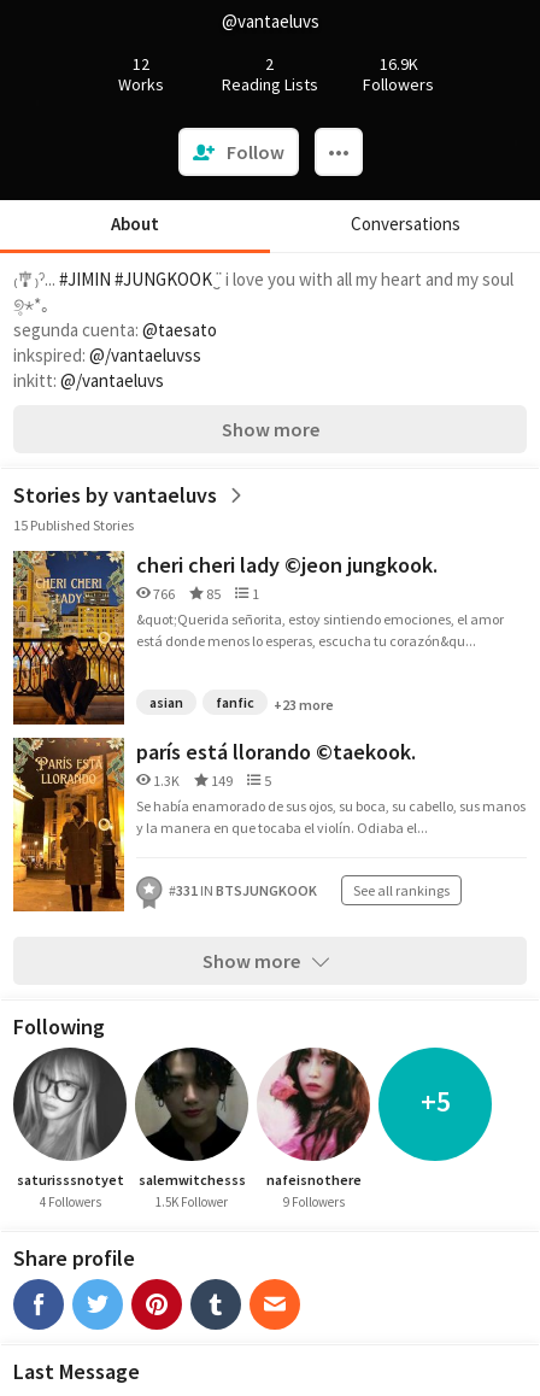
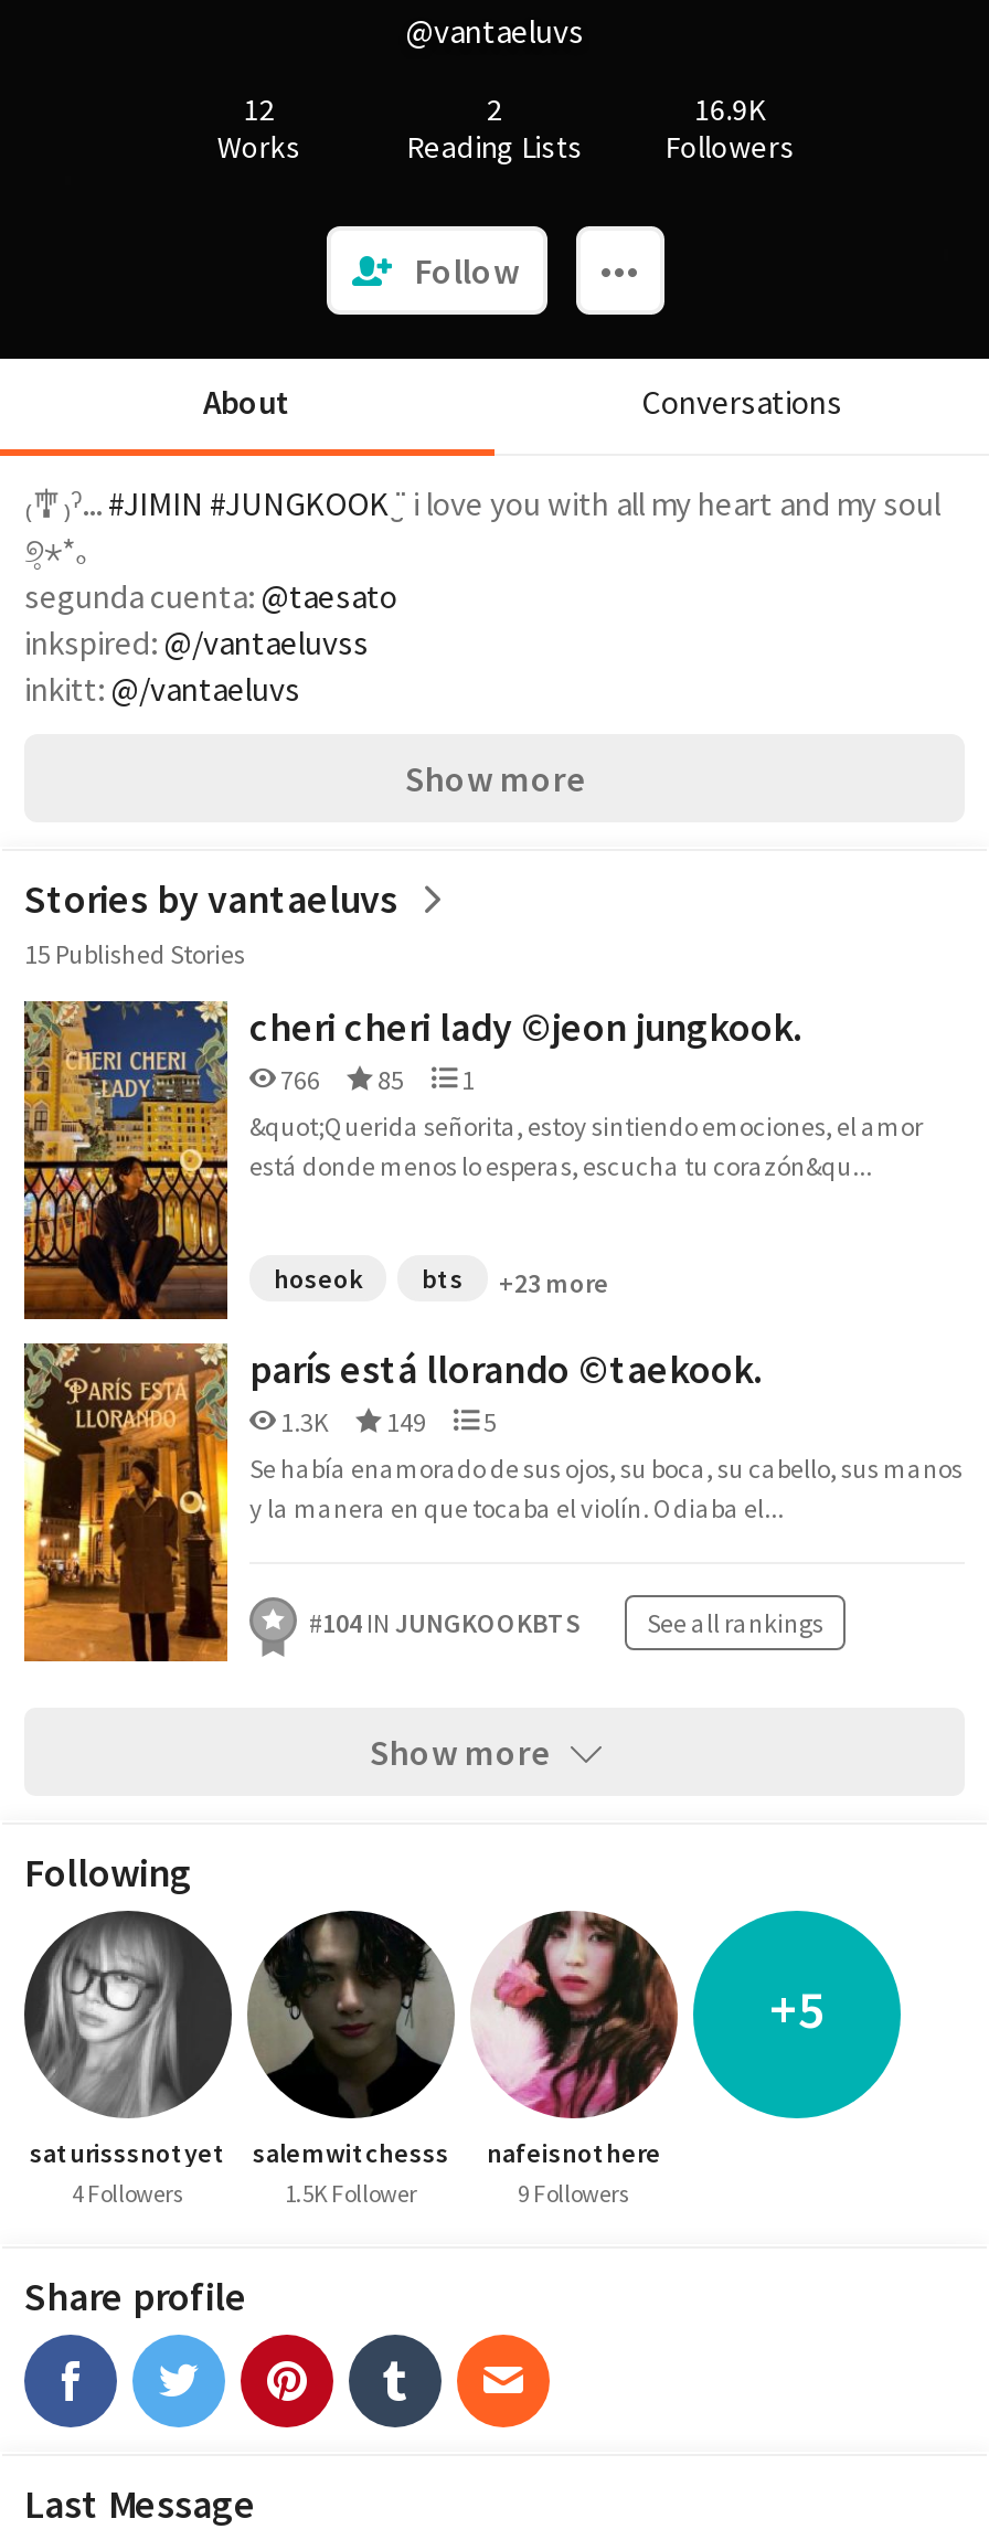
[149,693,254,711] asian | fanfic -> [274,1262,464,1295] hoseok | bts
[169,881,317,899] #331 IN BTSJUNGKOOK -> [309,1606,581,1639] #104 IN JUNGKOOKBTS

